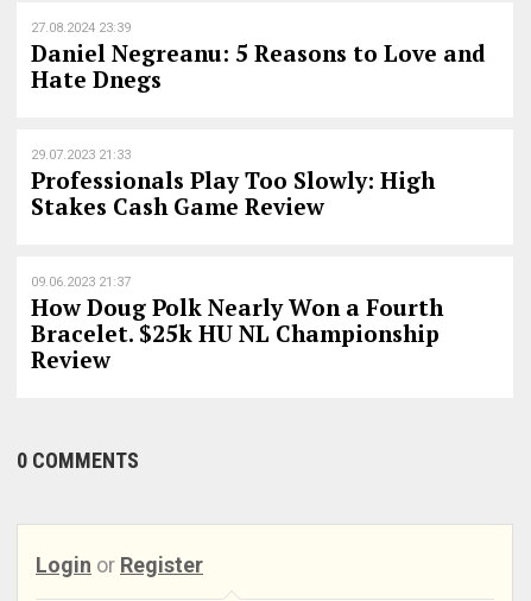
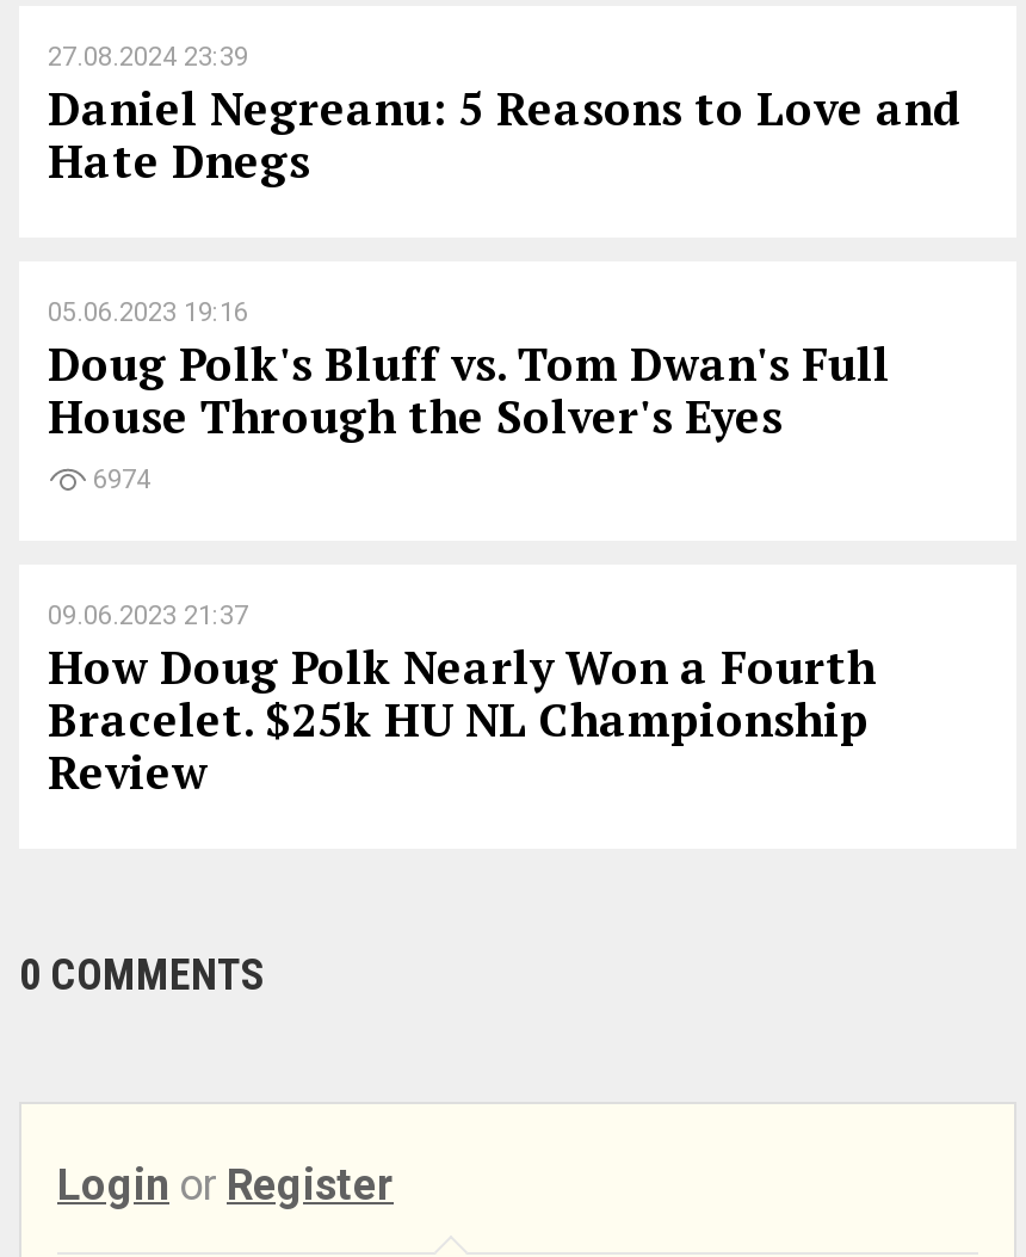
[31,147,435,221] 29.07.2023 21:33 | Professionals Play Too Slowly: High | Stakes Cash Game Review -> [48,297,890,496] 05.06.2023 19:16 | Doug Polk's Bluff vs. Tom Dwan's Full | House Through the Solver's Eyes | 6974

